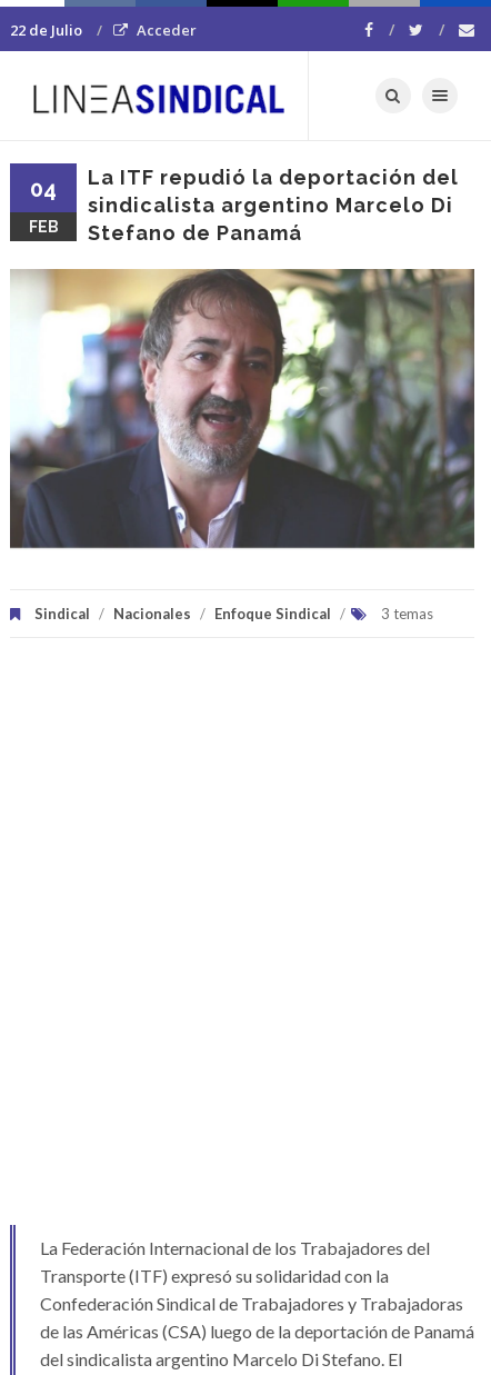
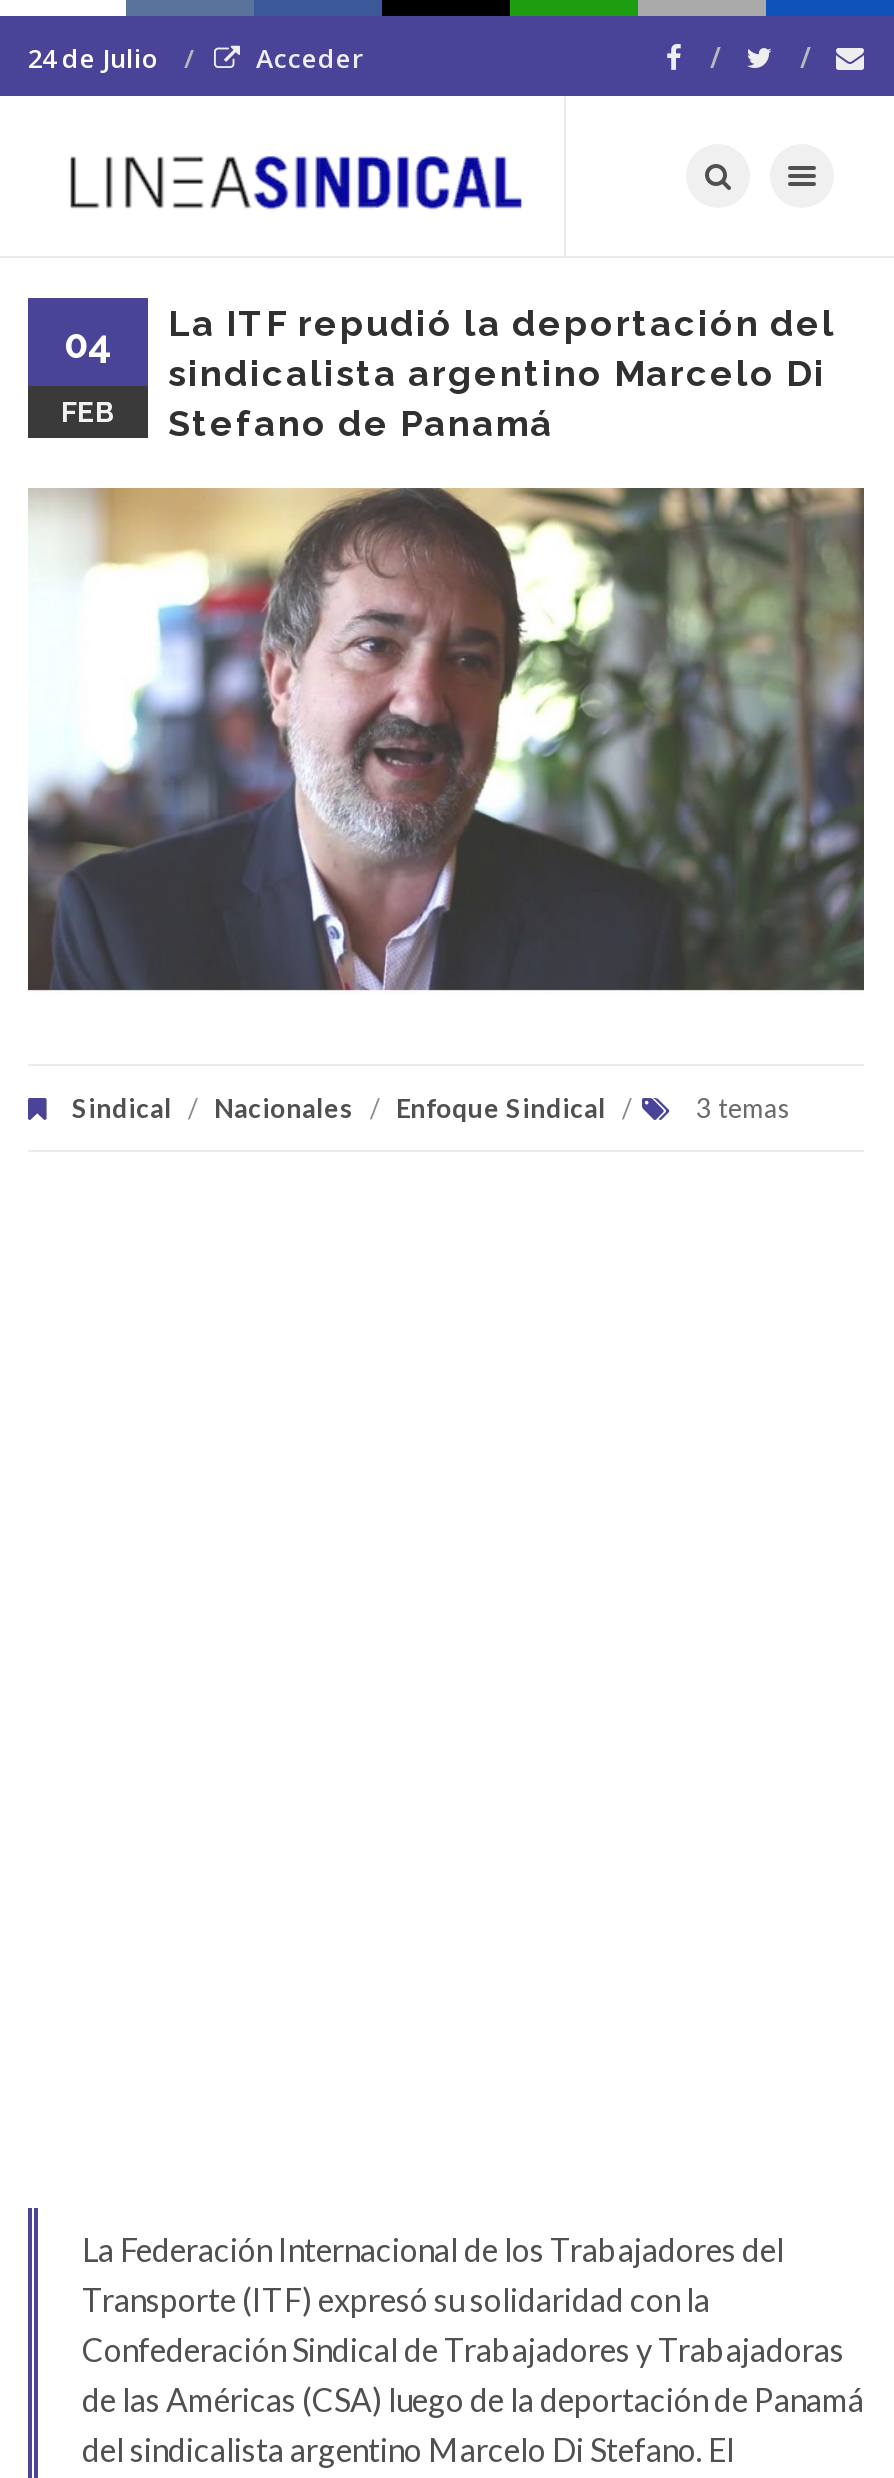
[10,20,86,40] 22 de Julio -> [28,40,164,76] 24 de Julio

